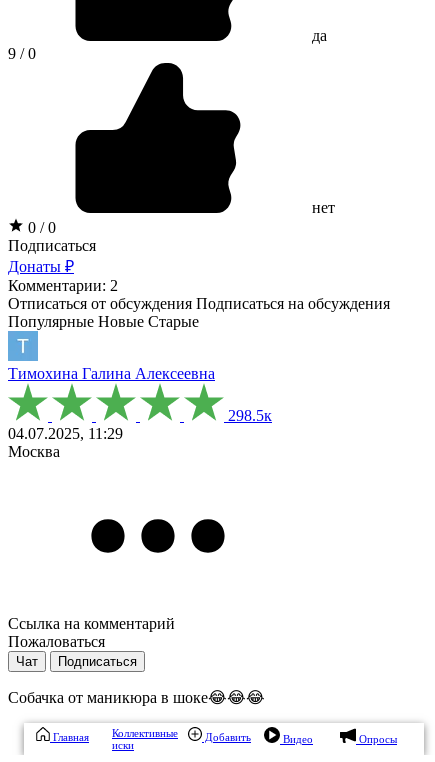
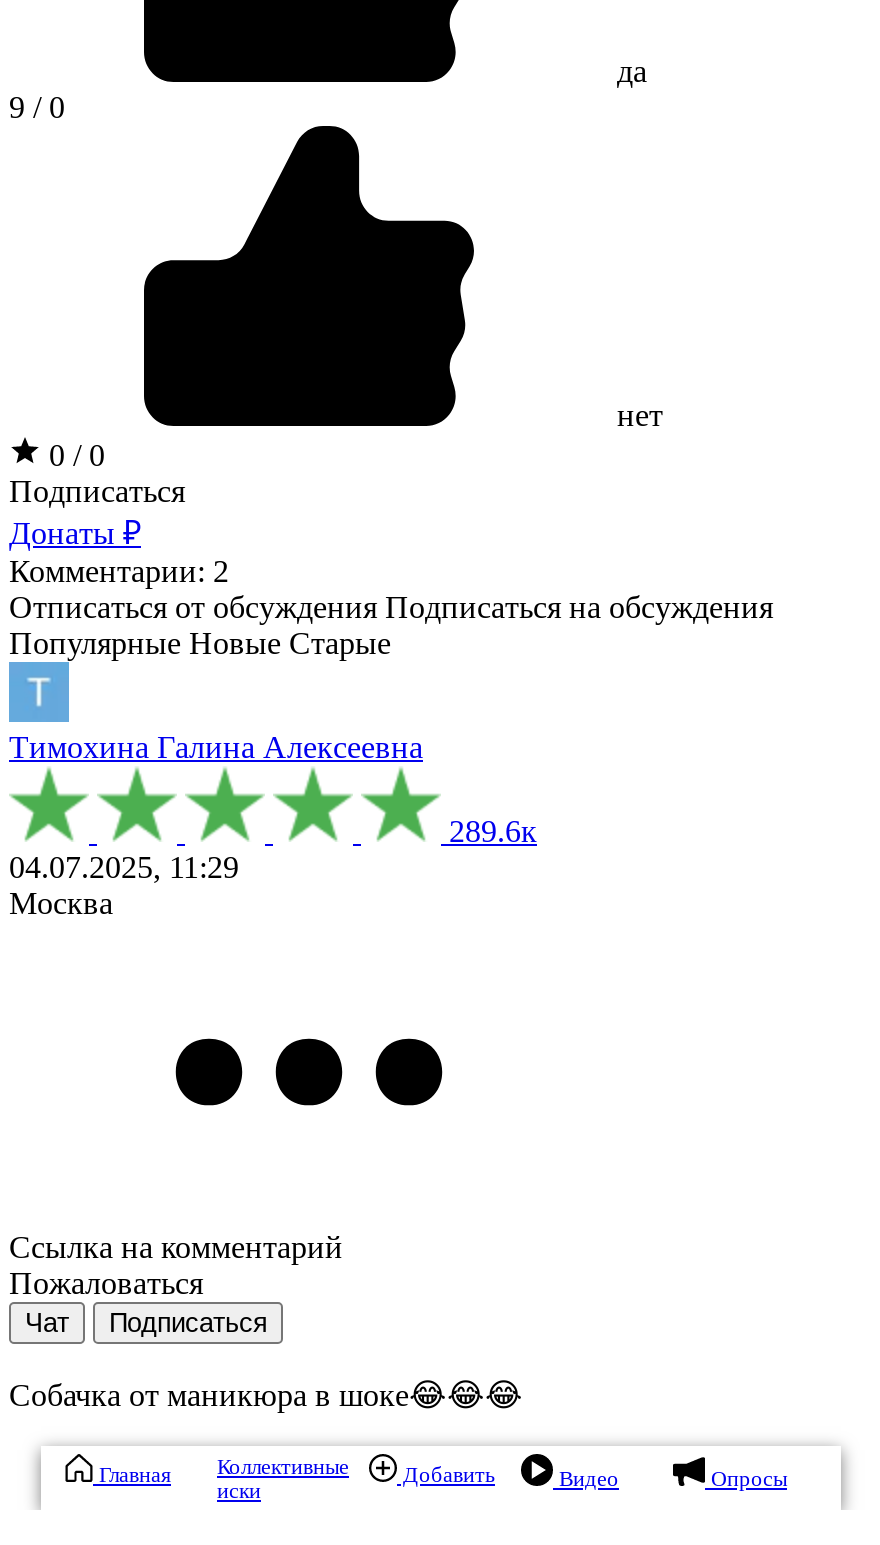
[224,406,272,423] 298.5к -> [441,813,537,847] 289.6к

